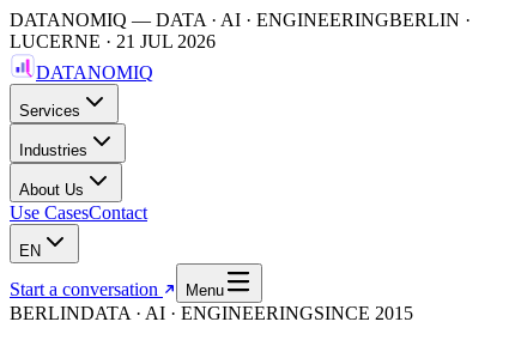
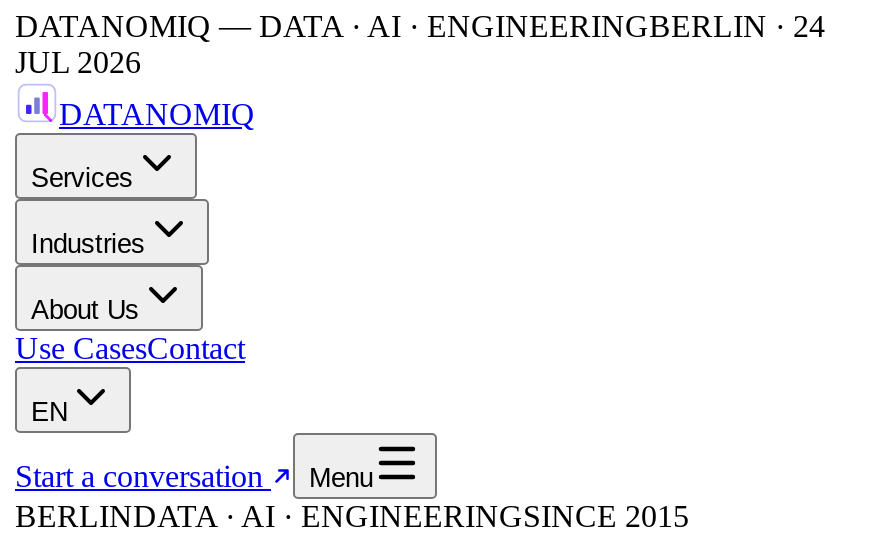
[10,10,471,51] DATANOMIQ — DATA · AI · ENGINEERINGBERLIN · | LUCERNE · 21 JUL 2026 -> [15,9,825,79] DATANOMIQ — DATA · AI · ENGINEERINGBERLIN · 24 | JUL 2026

